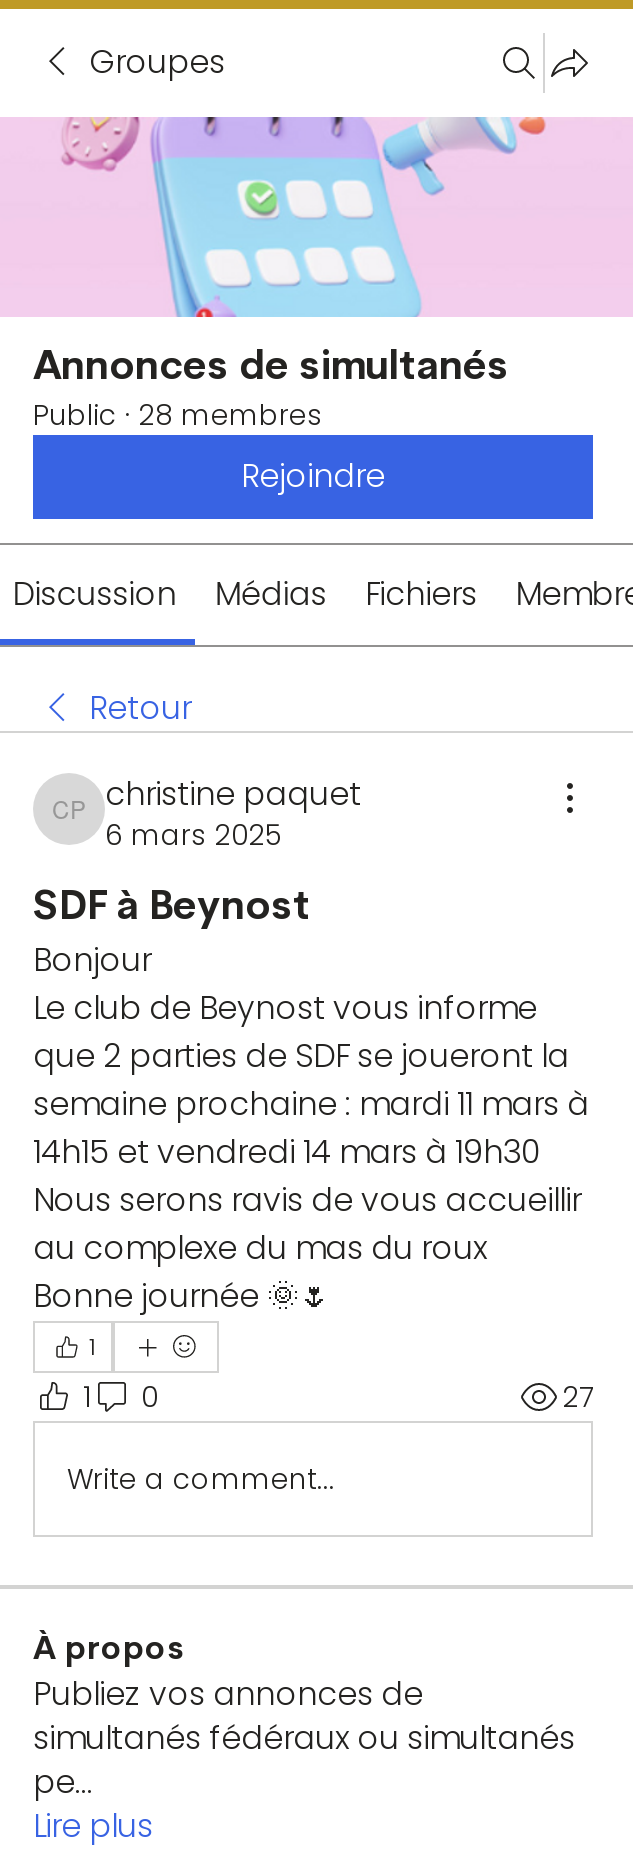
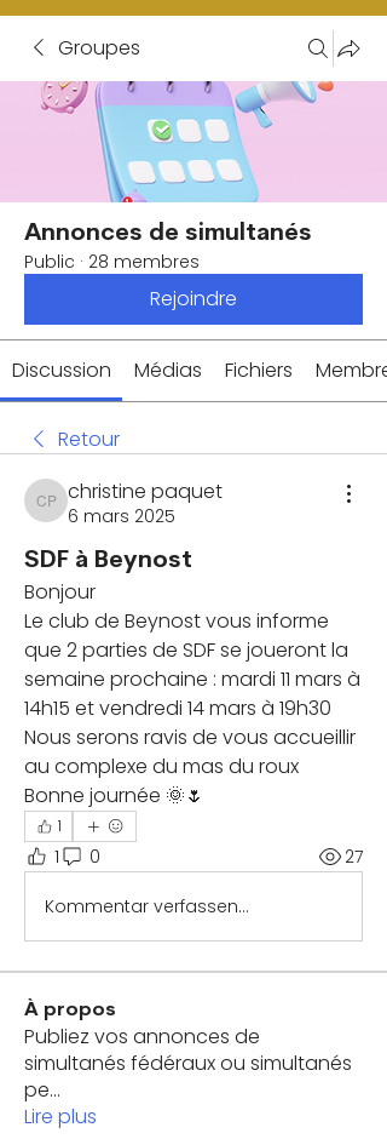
[67,1458,335,1498] Write a comment... -> [45,894,249,918] Kommentar verfassen...

